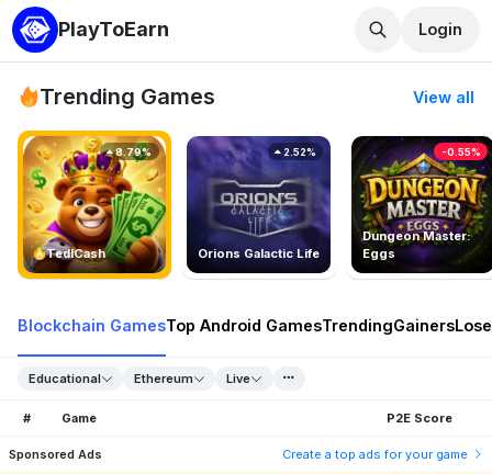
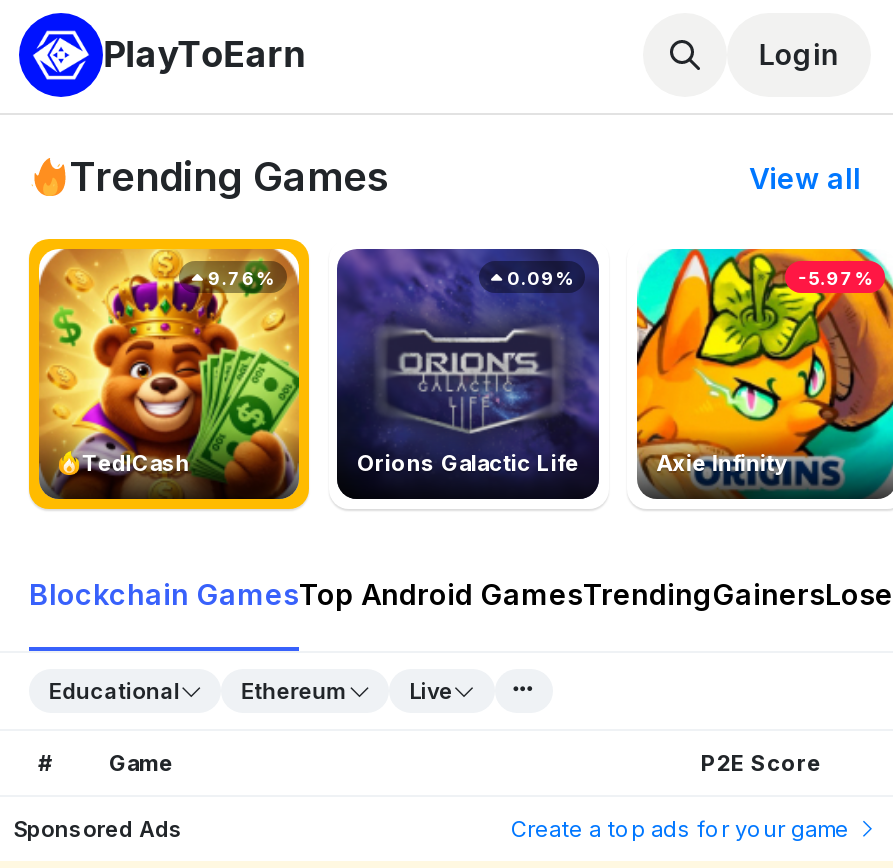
[350,135,489,273] [image] | Dungeon Master: | Eggs -> [635,247,887,499] [image] | Axie Infinity
[114,146,152,158] 8.79% -> [204,267,274,289] 9.76%
[281,146,316,158] 2.52% -> [503,267,573,289] 0.09%
[441,146,481,158] -0.55% -> [798,267,872,289] -5.97%

